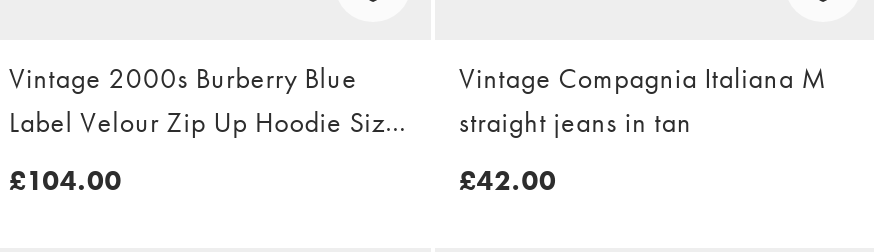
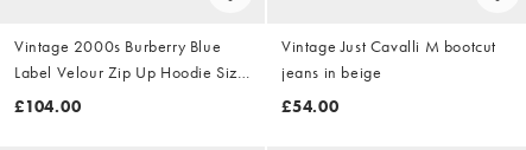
[459,59,827,139] Vintage Compagnia Italiana M | straight jeans in tan -> [281,35,496,82] Vintage Just Cavalli M bootcut | jeans in beige
[459,161,557,197] £42.00 -> [281,95,339,116] £54.00

